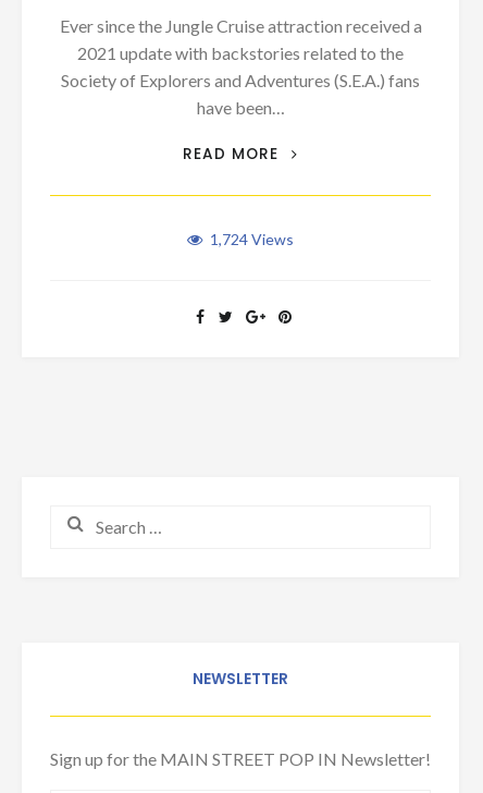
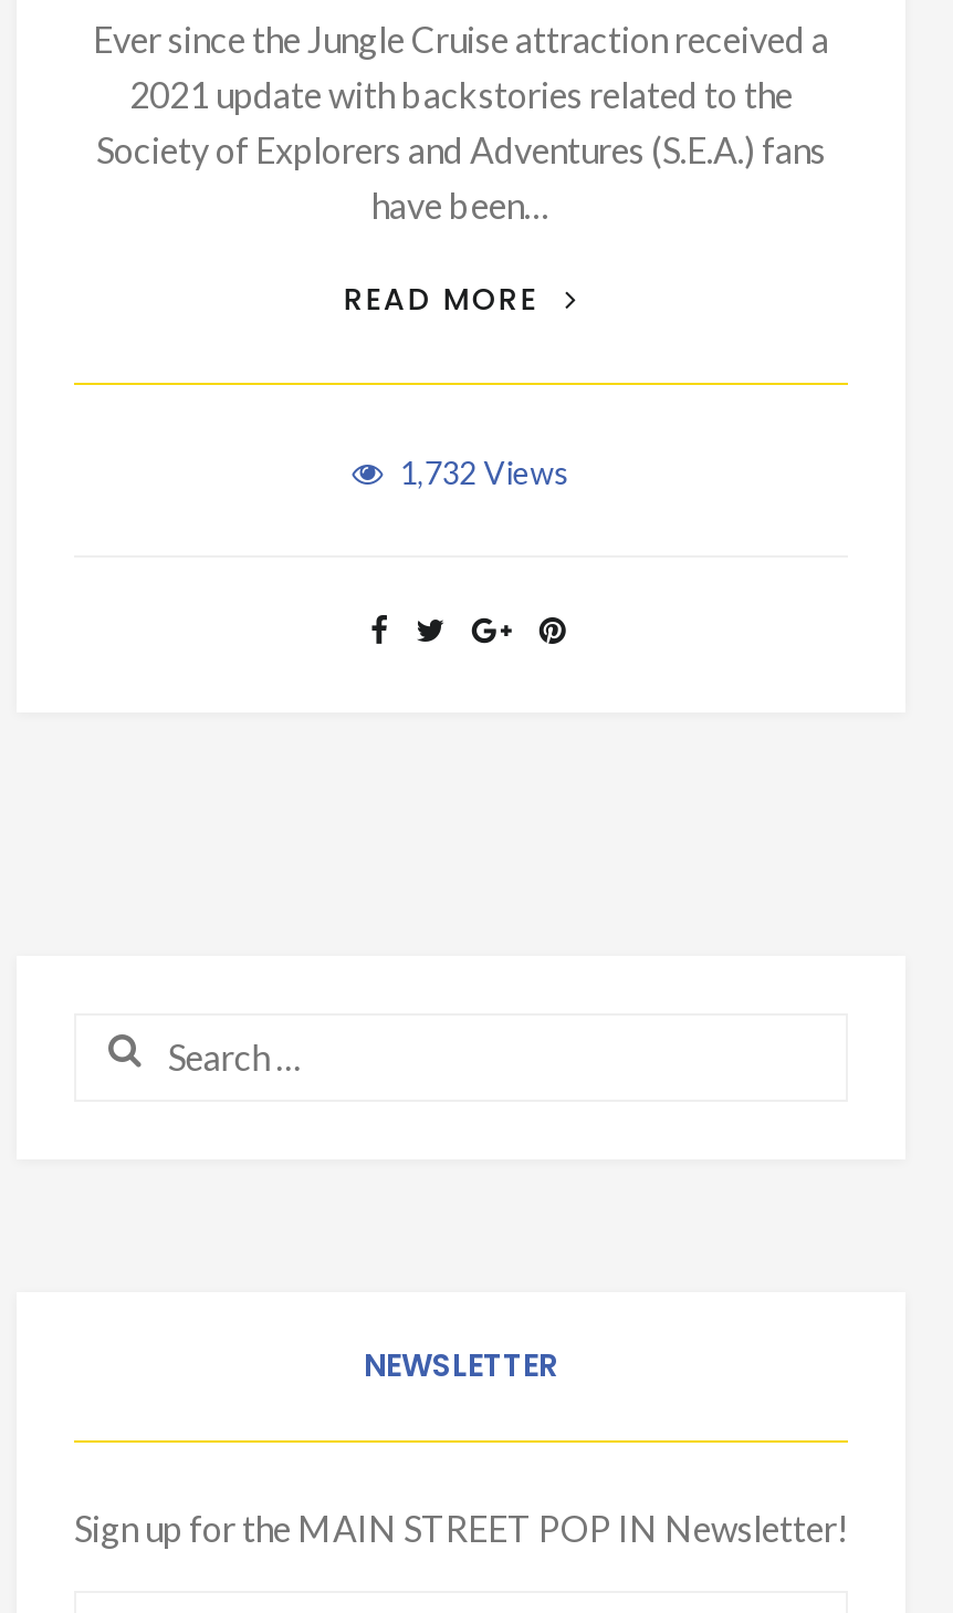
[210,230,294,248] 1,724 Views -> [400,453,570,491] 1,732 Views

